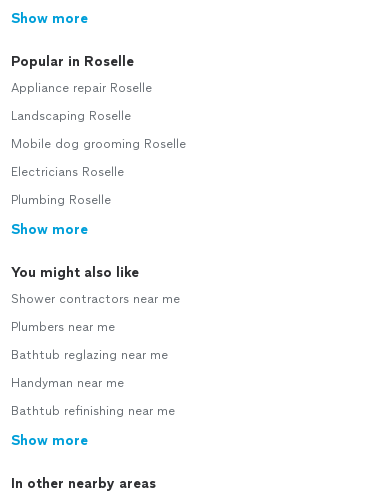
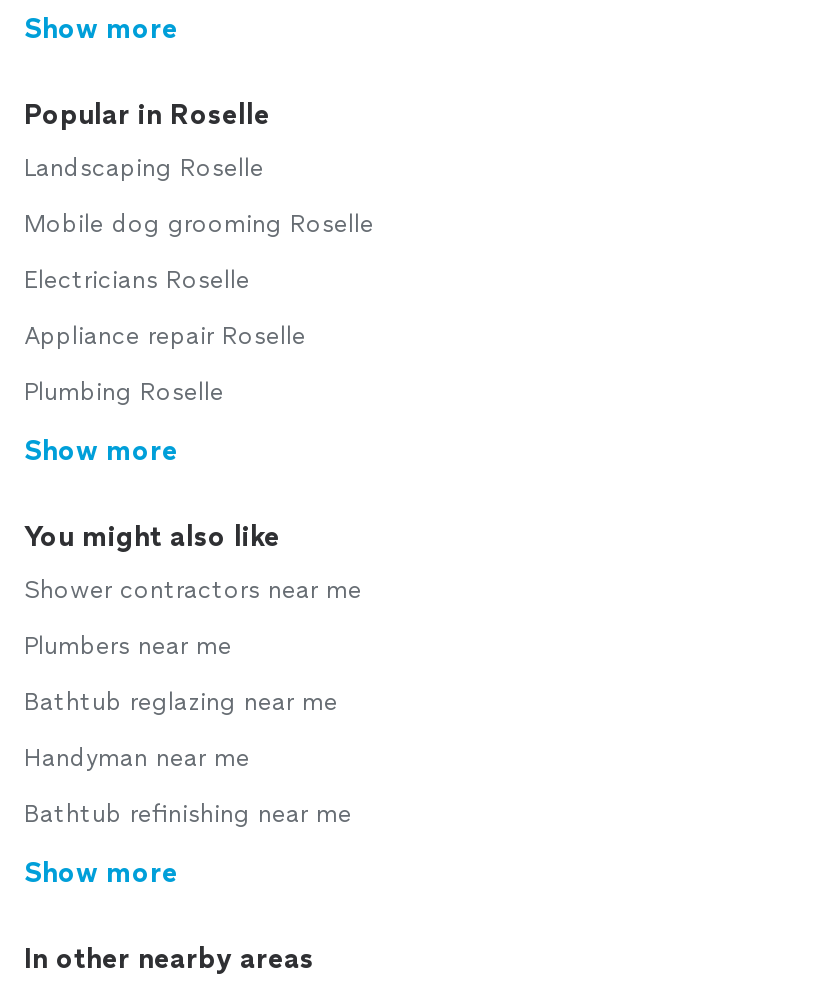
moved [11,81,152,95] -> [24,322,306,350]: Appliance repair Roselle
moved [11,109,186,179] -> [24,154,374,294]: Landscaping Roselle | Mobile dog grooming Roselle | Electricians Roselle

